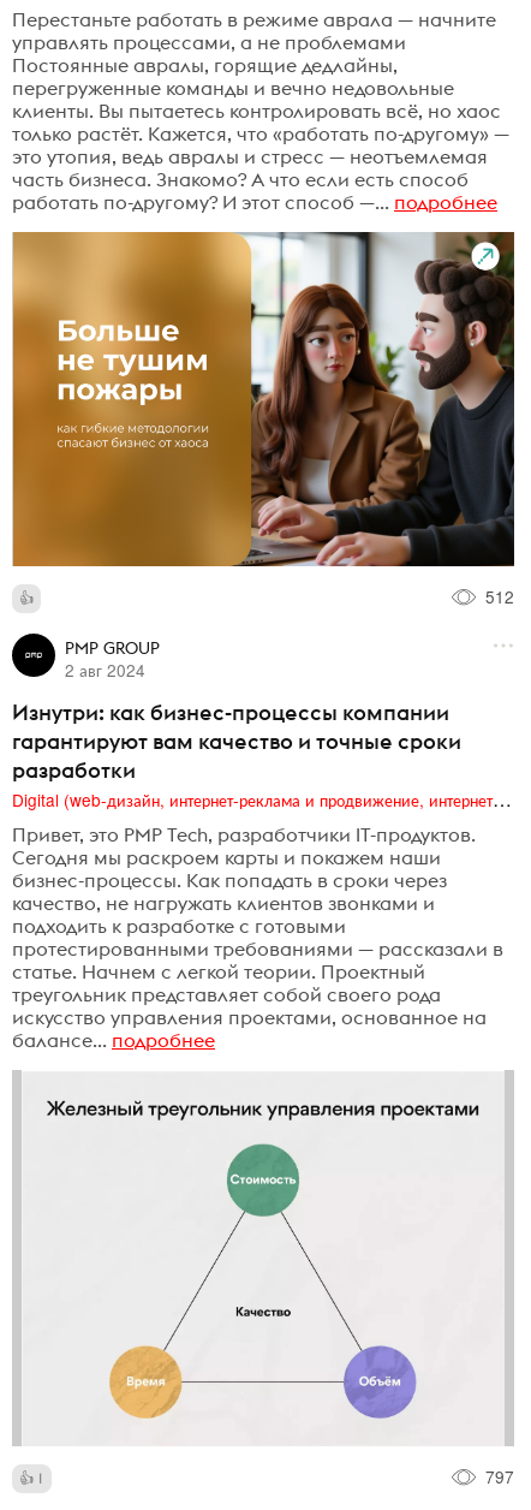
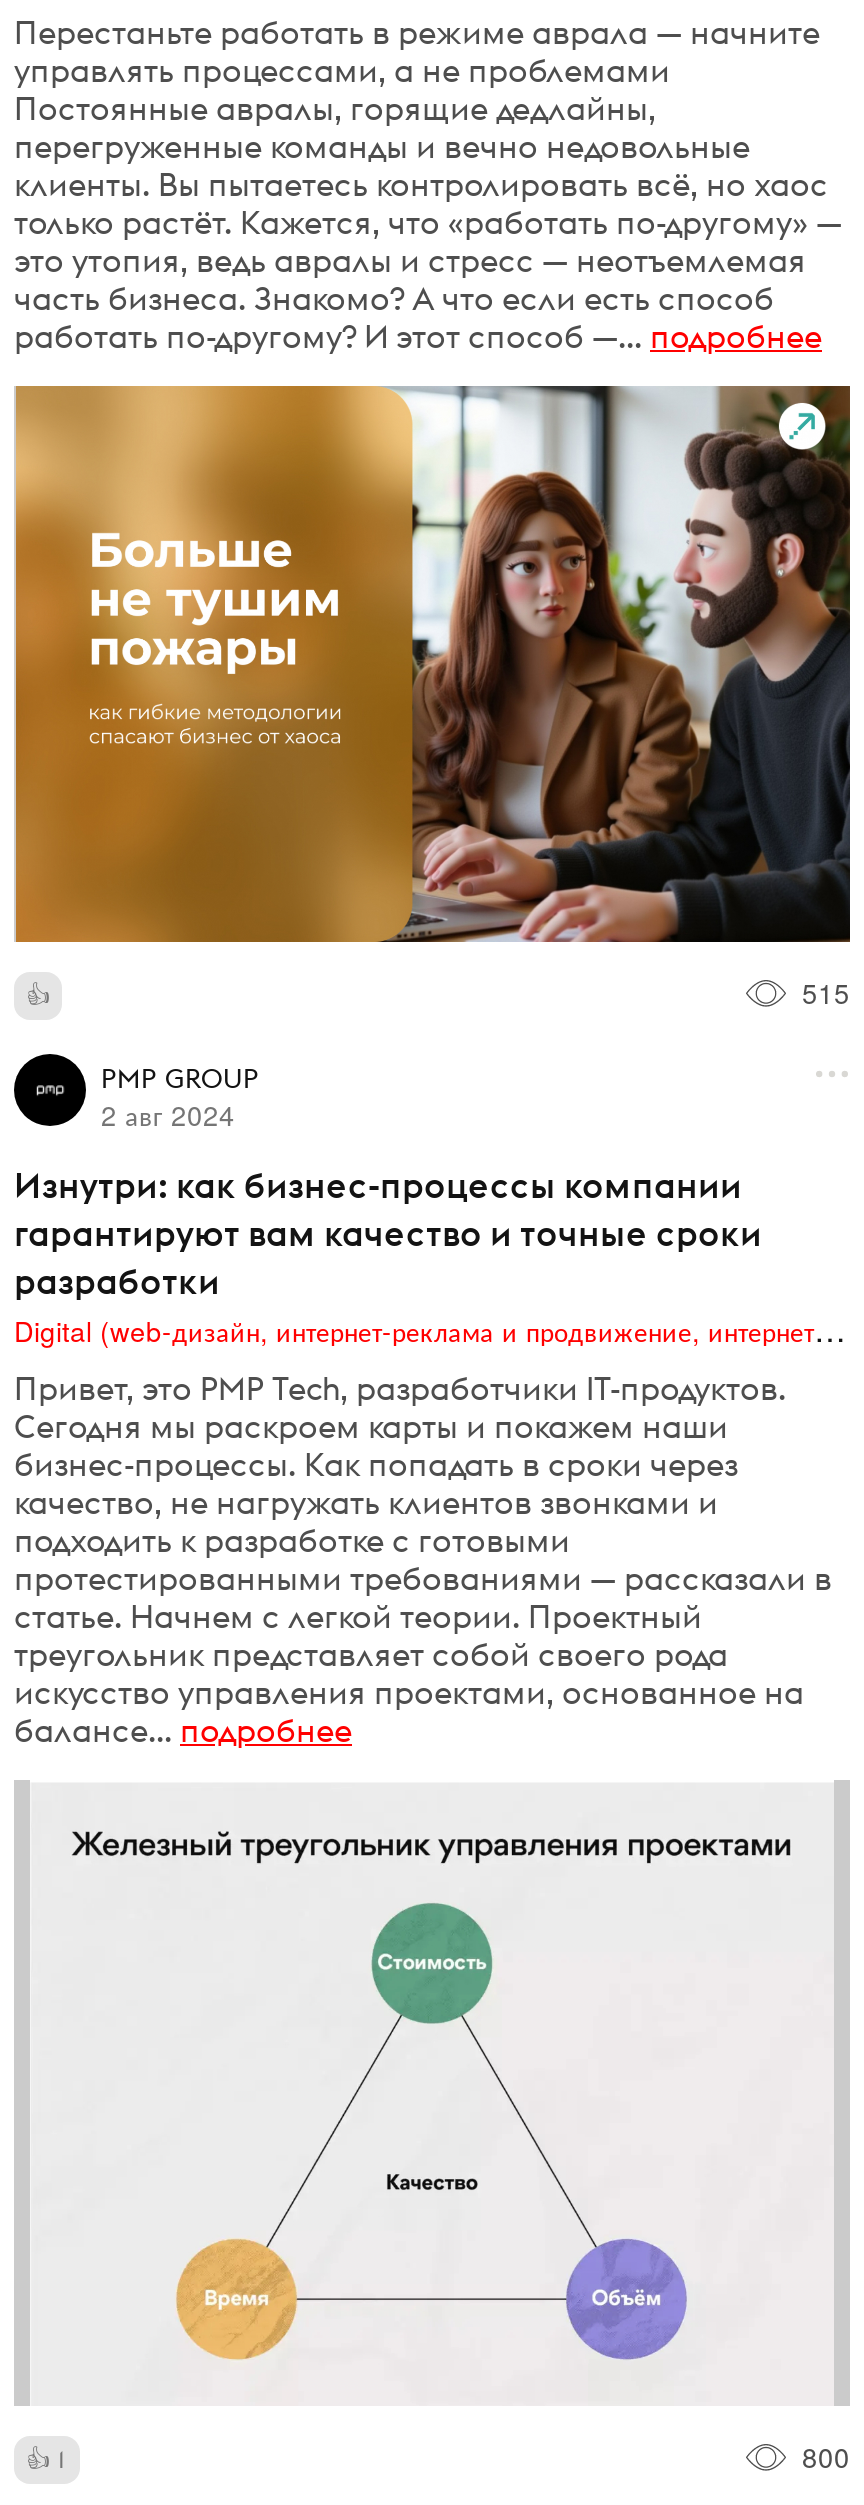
[481,585,514,609] 512 -> [794,972,850,1012] 515
[481,1465,514,1489] 797 -> [794,2436,850,2476] 800

